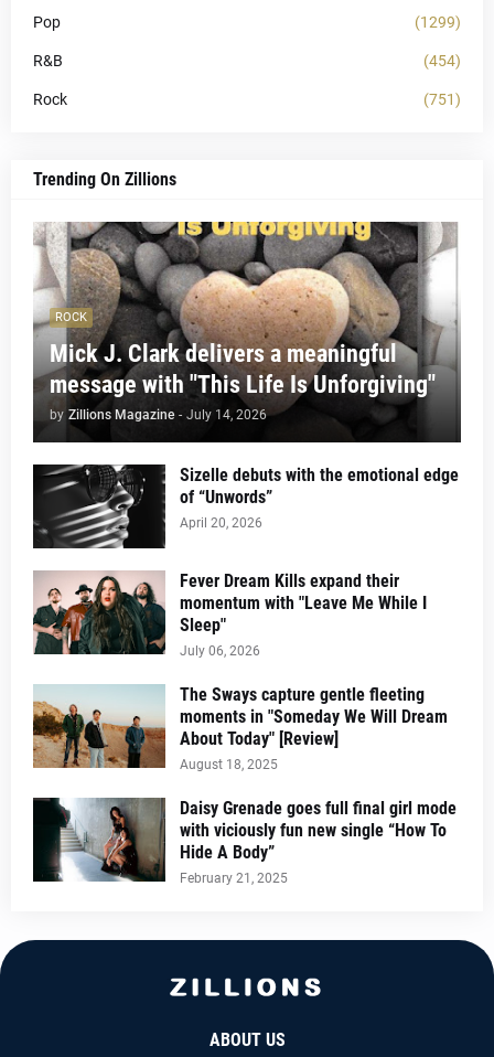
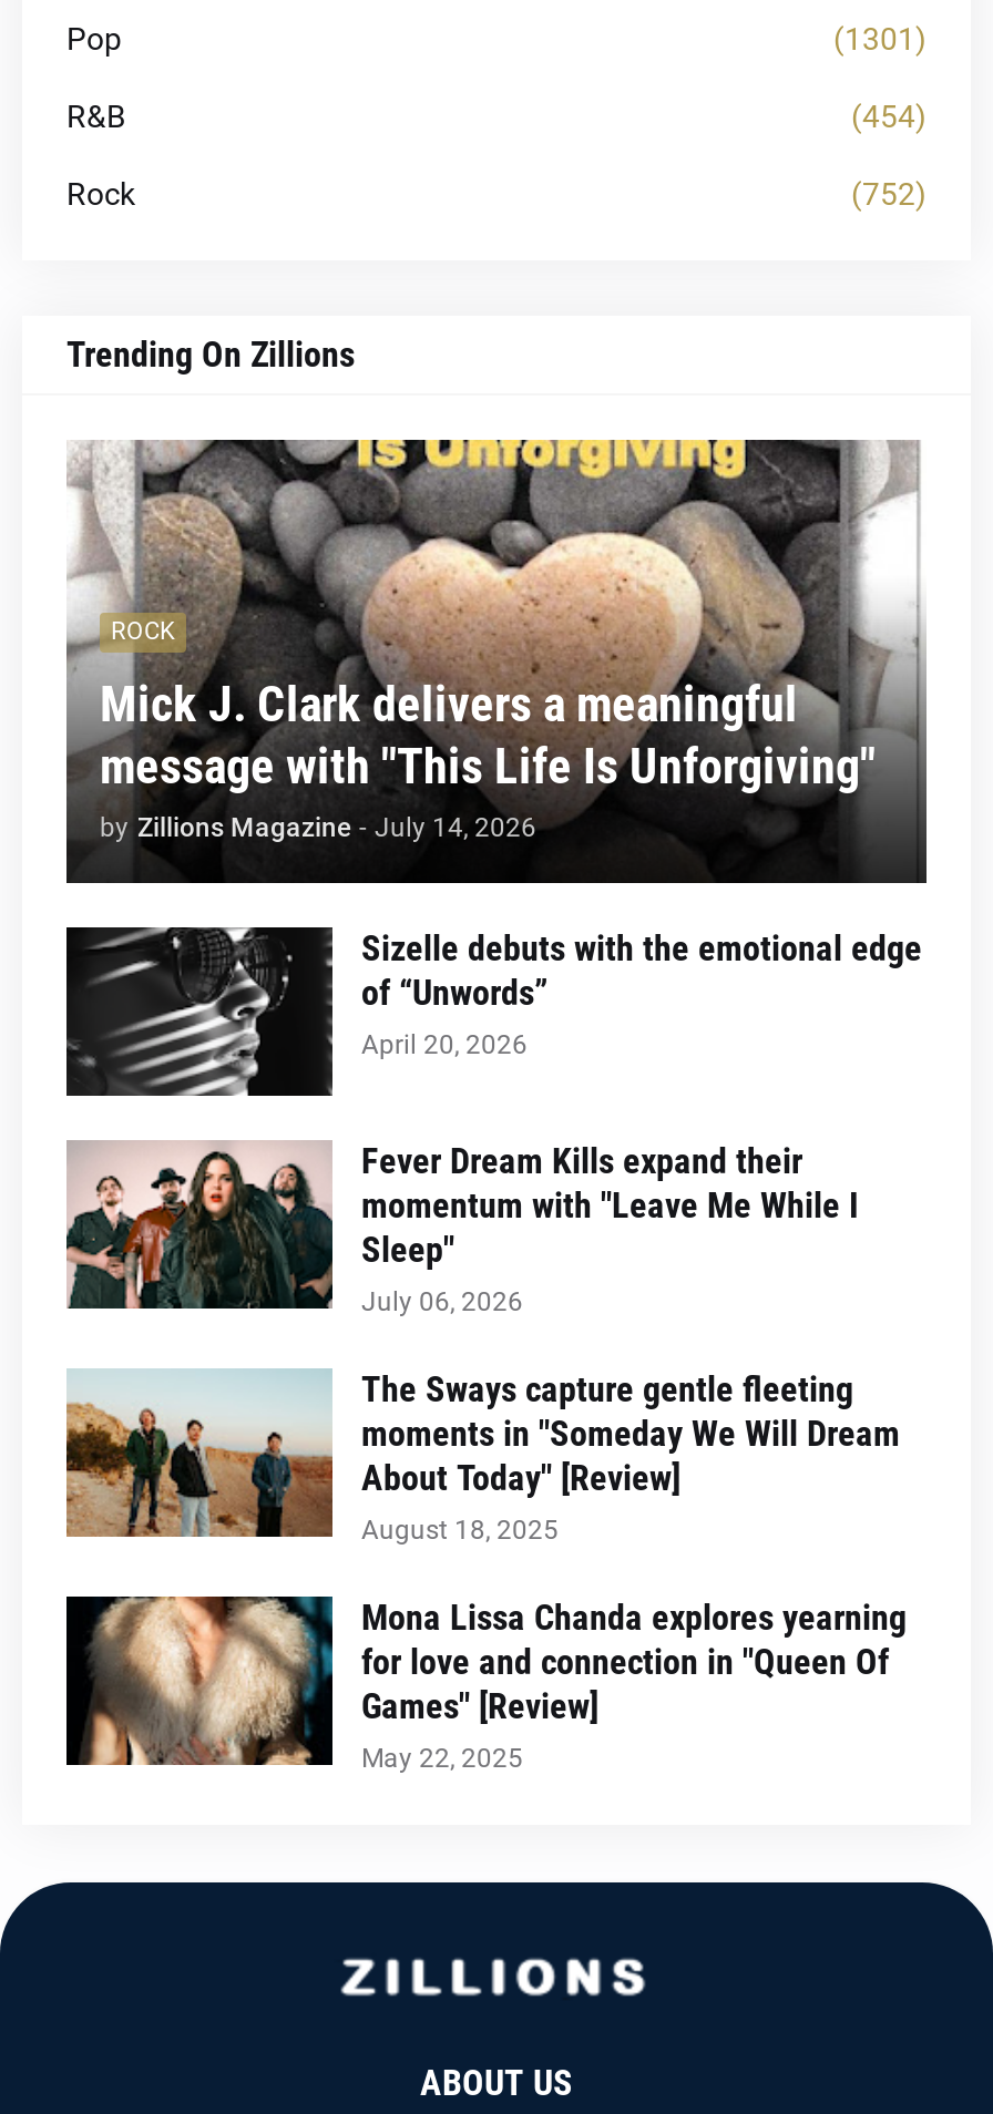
[415,13,461,31] (1299) -> [833,20,927,56] (1301)
[423,90,461,108] (751) -> [851,176,927,211] (752)
[36,797,457,886] [image] | Daisy Grenade goes full final girl mode | with viciously fun new single “How To | Hide A Body” | February 21, 2025 -> [80,1594,907,1773] [image] | Mona Lissa Chanda explores yearning | for love and connection in "Queen Of | Games" [Review] | May 22, 2025

